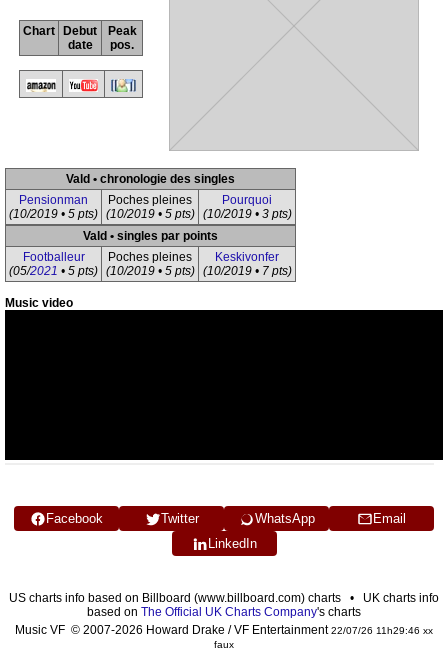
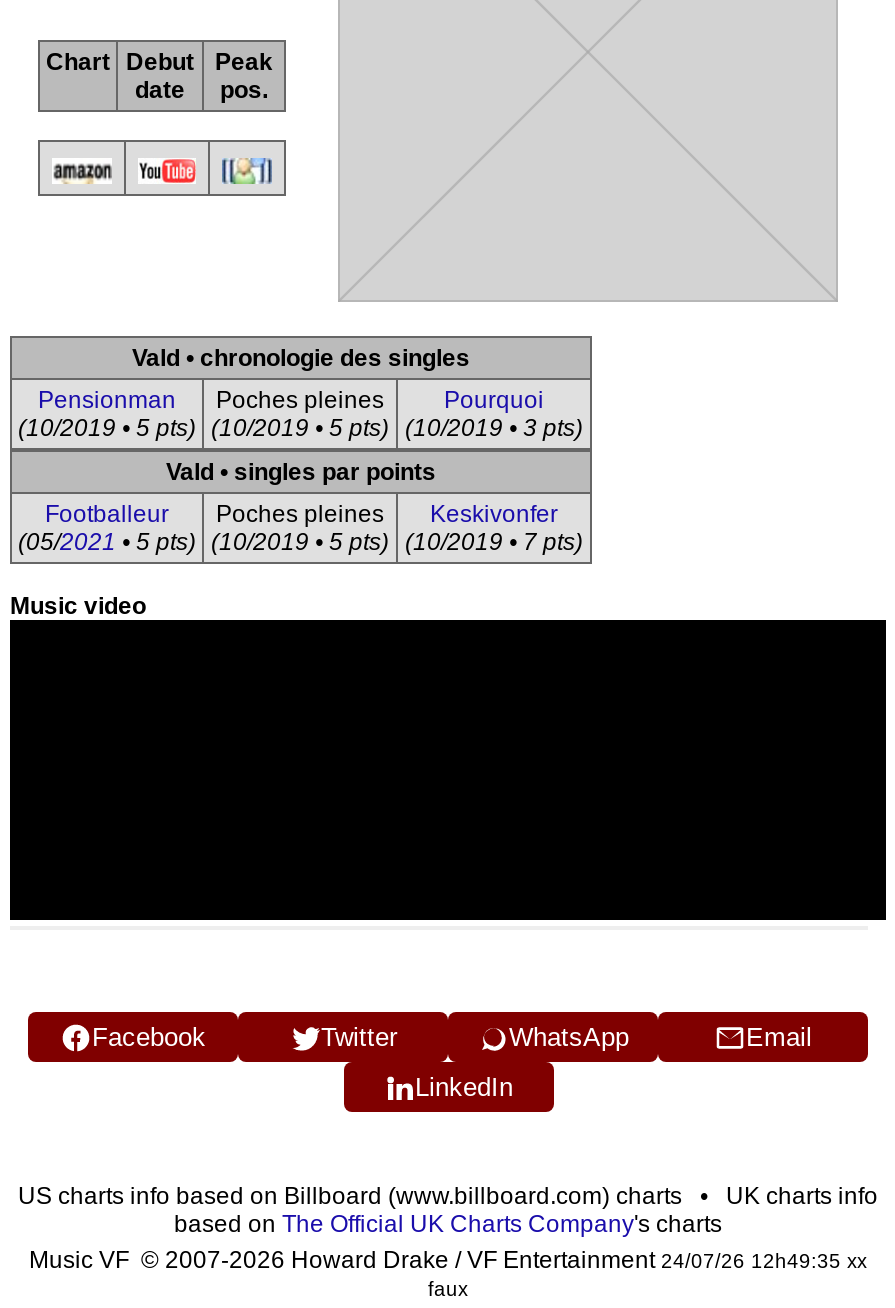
[15,623,433,637] Music VF © 2007-2026 Howard Drake / VF Entertainment 22/07/26 11h29:46 xx -> [29,1246,867,1274] Music VF © 2007-2026 Howard Drake / VF Entertainment 24/07/26 12h49:35 xx

